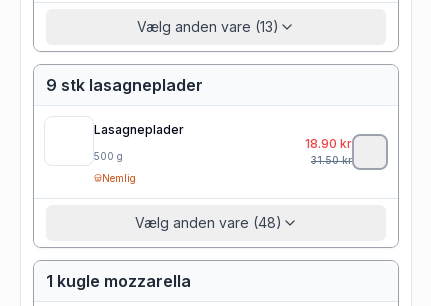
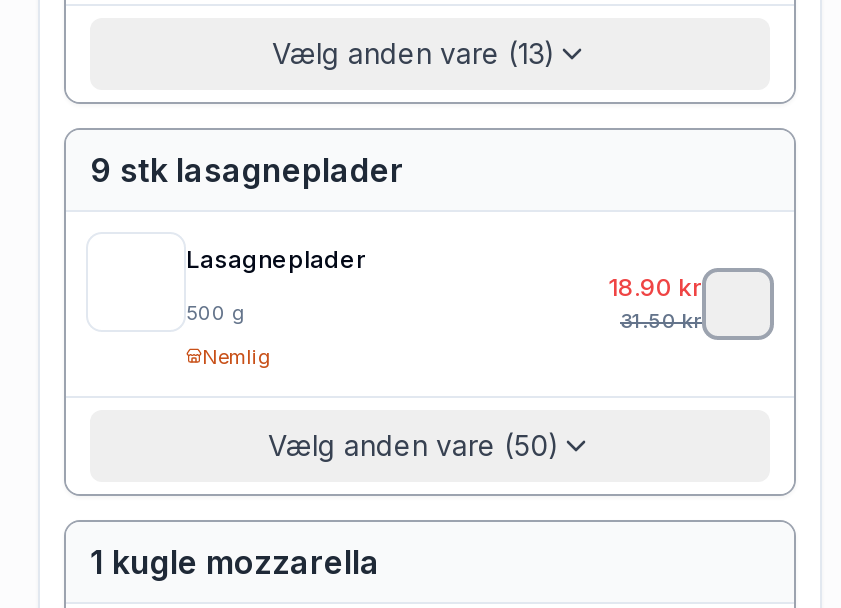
[134,214,281,231] Vælg anden vare (48) -> [268,428,560,462] Vælg anden vare (50)

